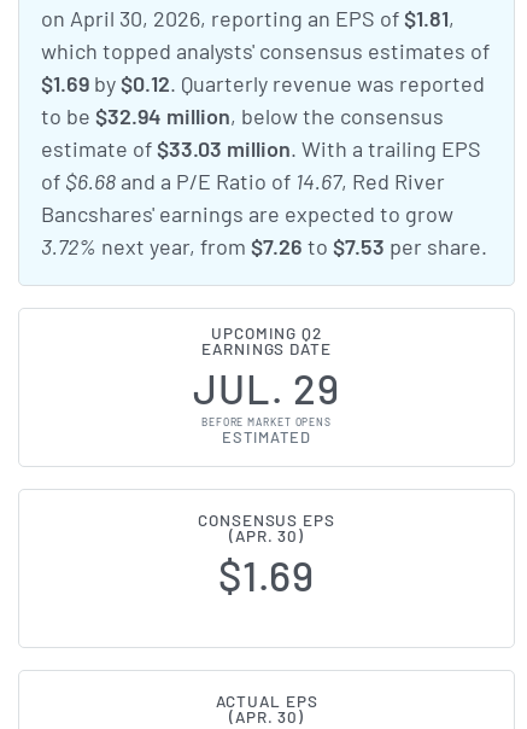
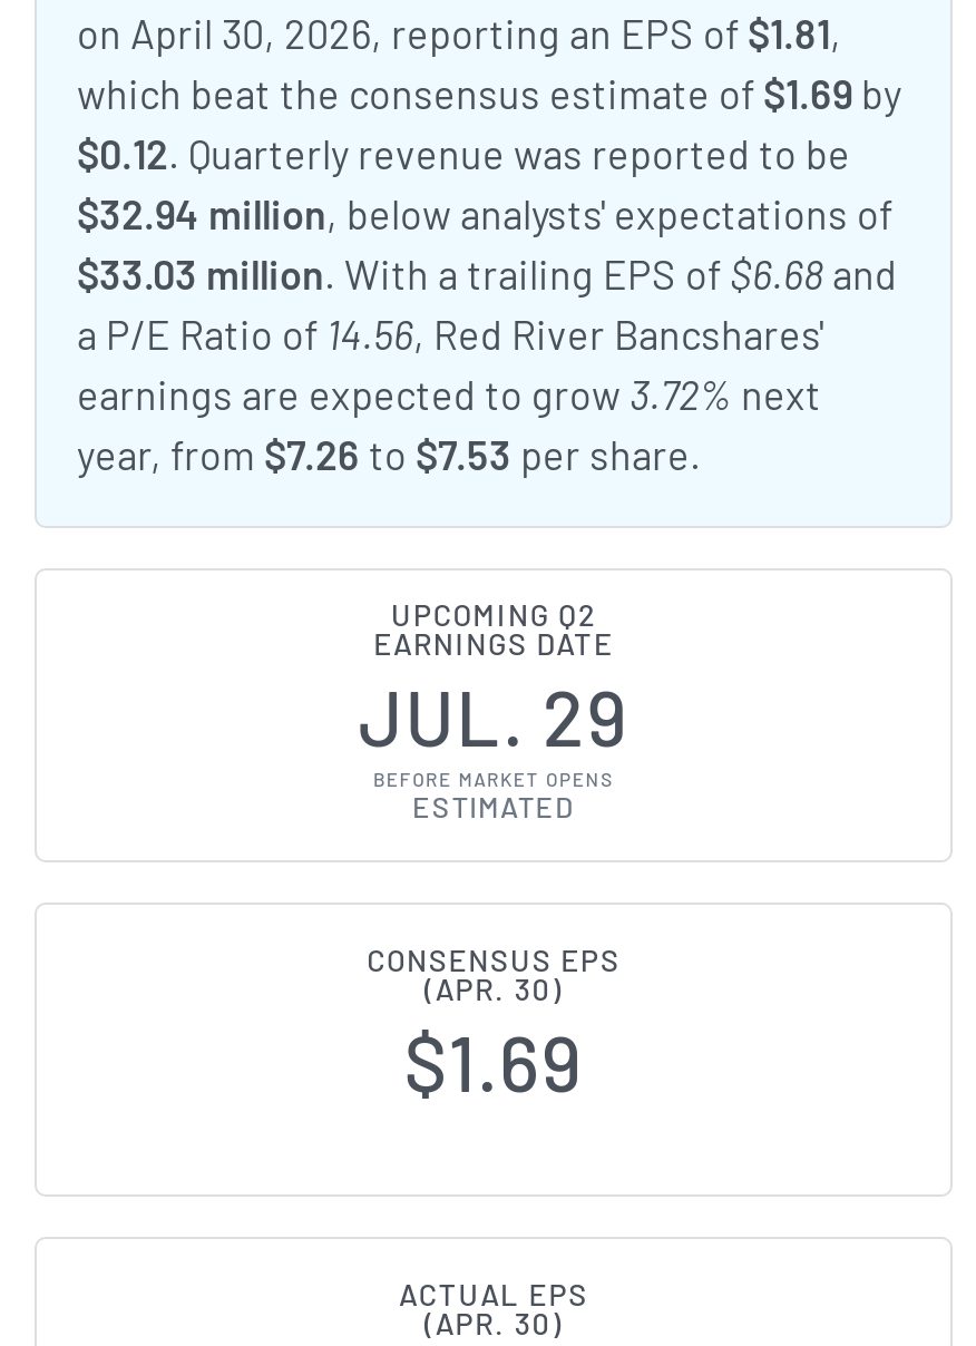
[41,38,490,260] which topped analysts' consensus estimates of | $1.69 by $0.12. Quarterly revenue was reported | to be $32.94 million, below the consensus | estimate of $33.03 million. With a trailing EPS | of $6.68 and a P/E Ratio of 14.67, Red River | Bancshares' earnings are expected to grow | 3.72% next year, from $7.26 to $7.53 per share. -> [77,70,901,480] which beat the consensus estimate of $1.69 by | $0.12. Quarterly revenue was reported to be | $32.94 million, below analysts' expectations of | $33.03 million. With a trailing EPS of $6.68 and | a P/E Ratio of 14.56, Red River Bancshares' | earnings are expected to grow 3.72% next | year, from $7.26 to $7.53 per share.

